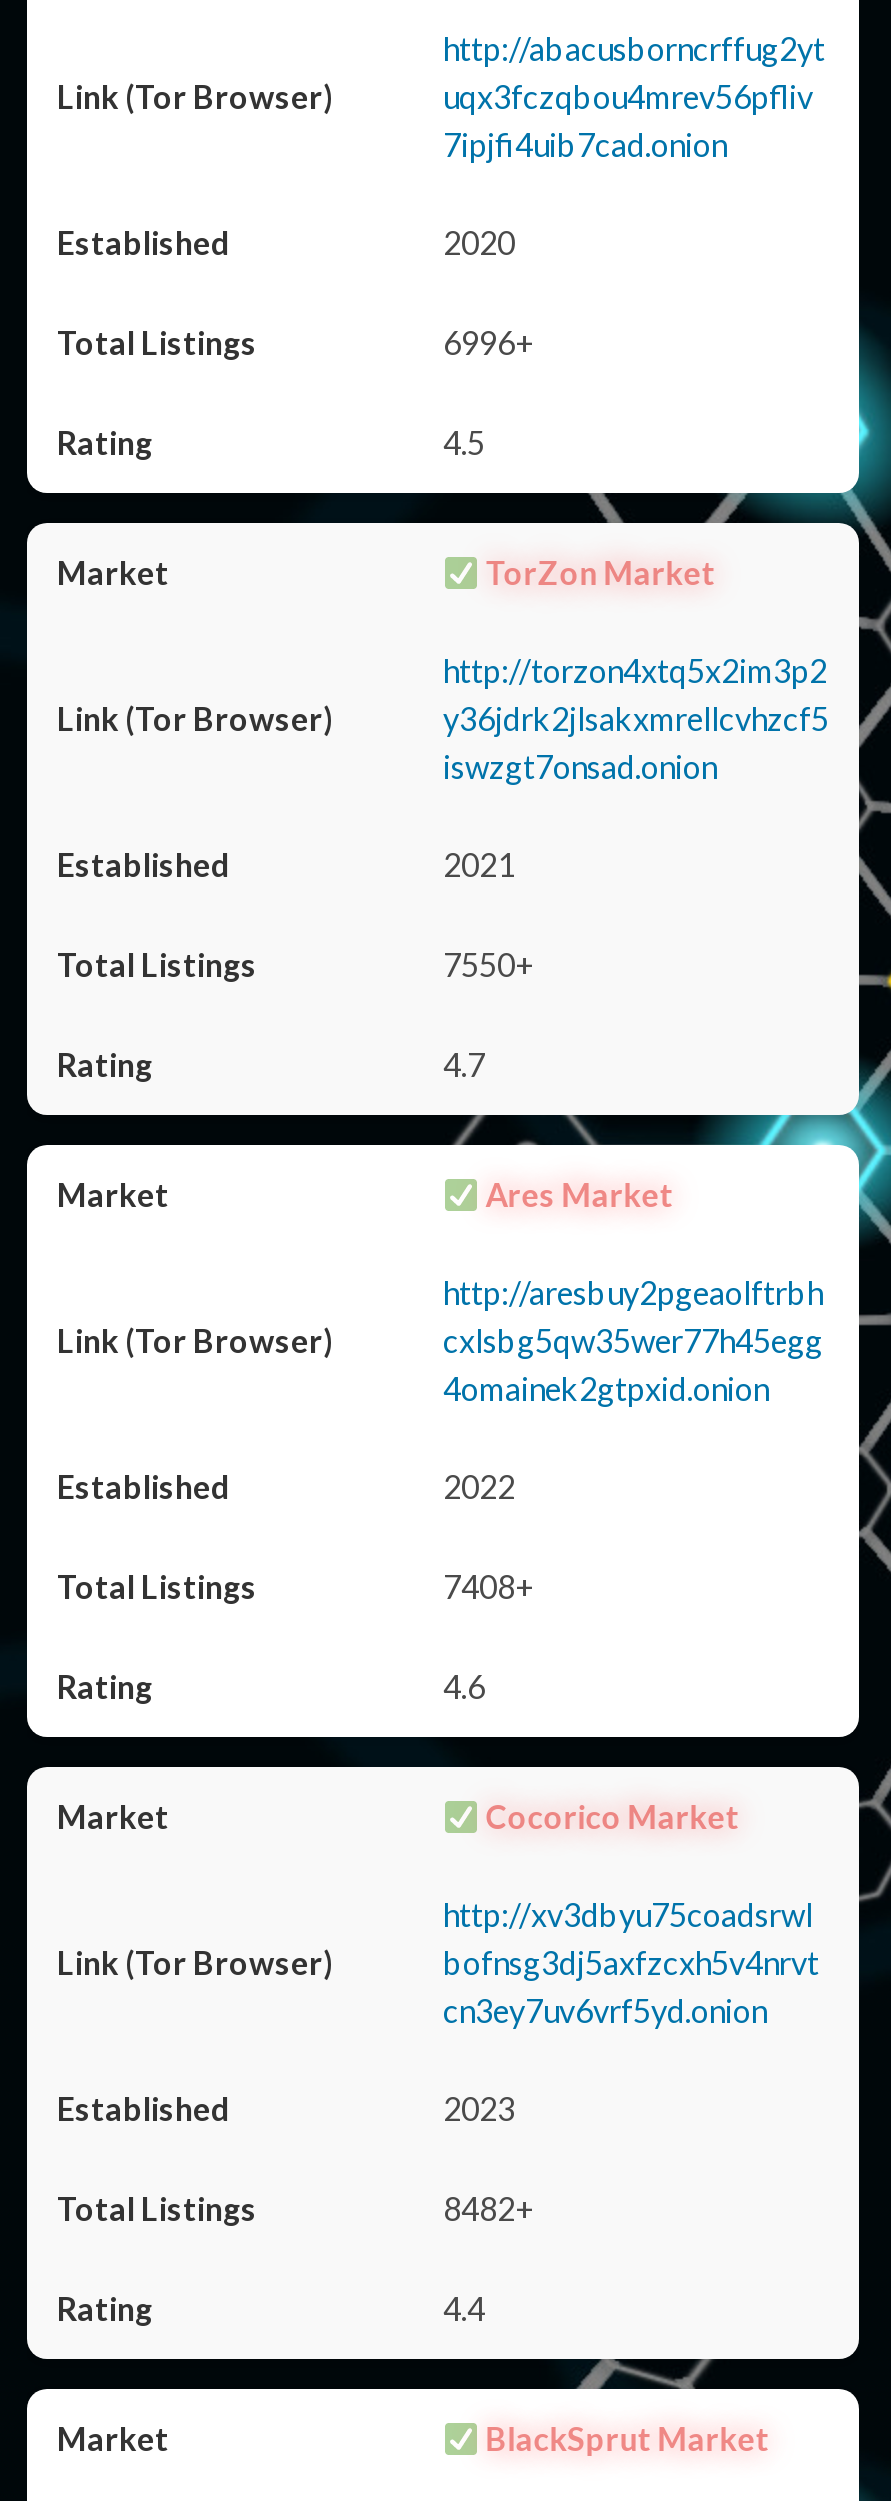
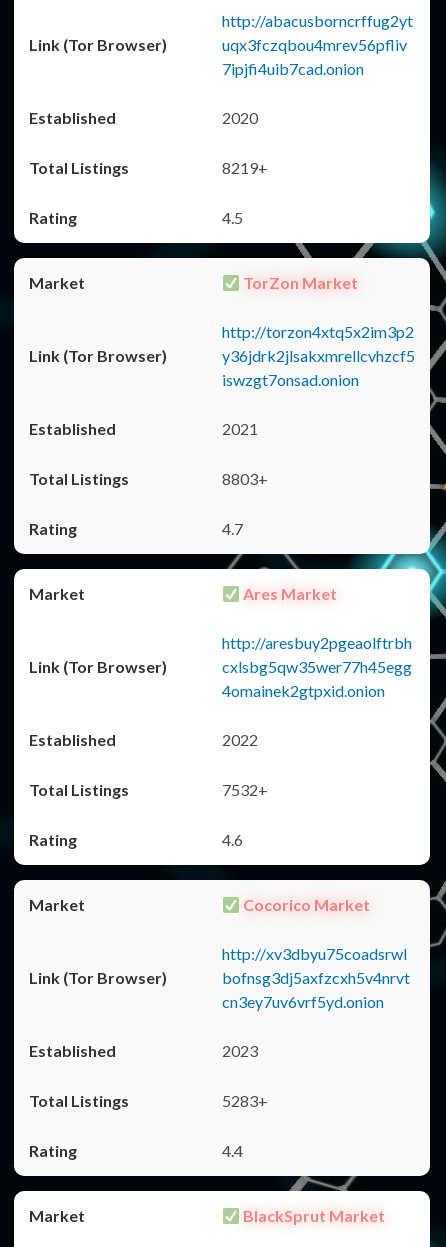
[443,323,535,361] 6996+ -> [222,158,268,177] 8219+
[443,945,535,983] 7550+ -> [222,469,268,488] 8803+
[443,1567,535,1605] 7408+ -> [222,780,268,799] 7532+
[443,2189,535,2227] 8482+ -> [222,1091,268,1110] 5283+

